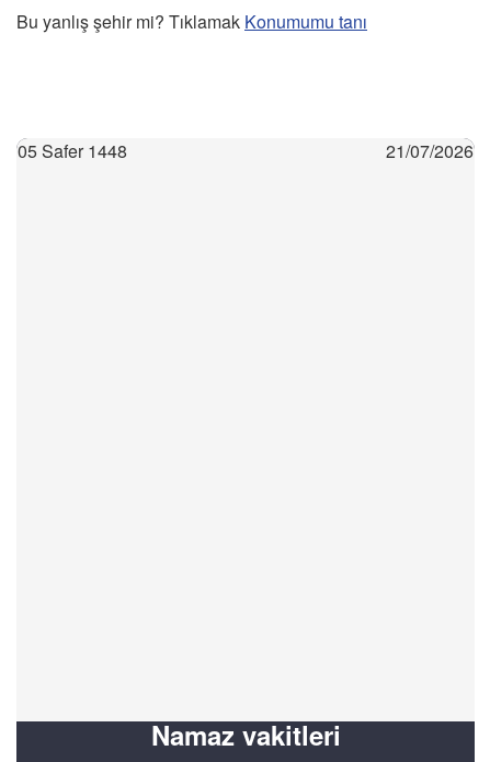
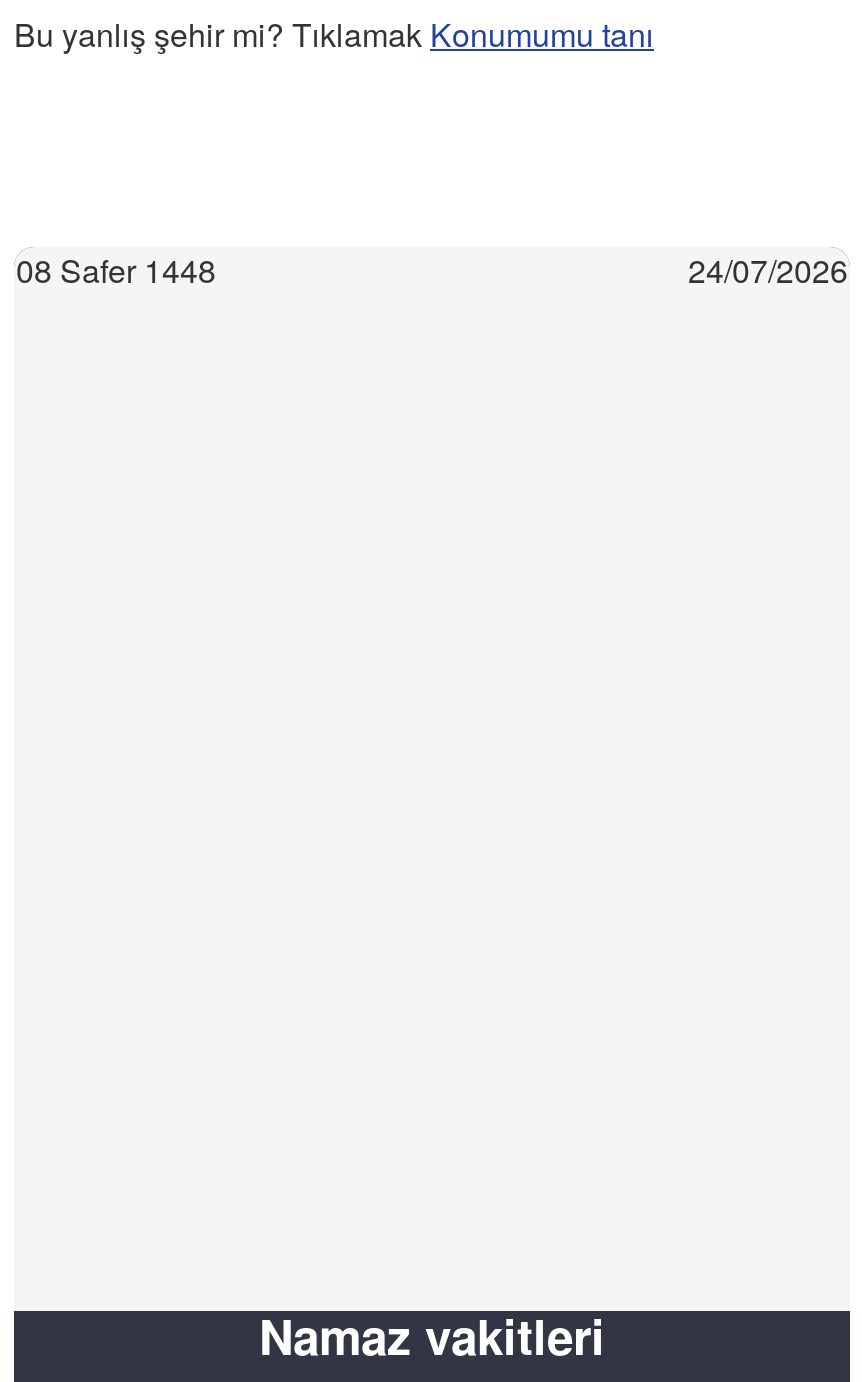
[18,138,127,163] 05 Safer 1448 -> [16,247,216,293] 08 Safer 1448
[386,138,474,163] 21/07/2026 -> [688,247,848,293] 24/07/2026

